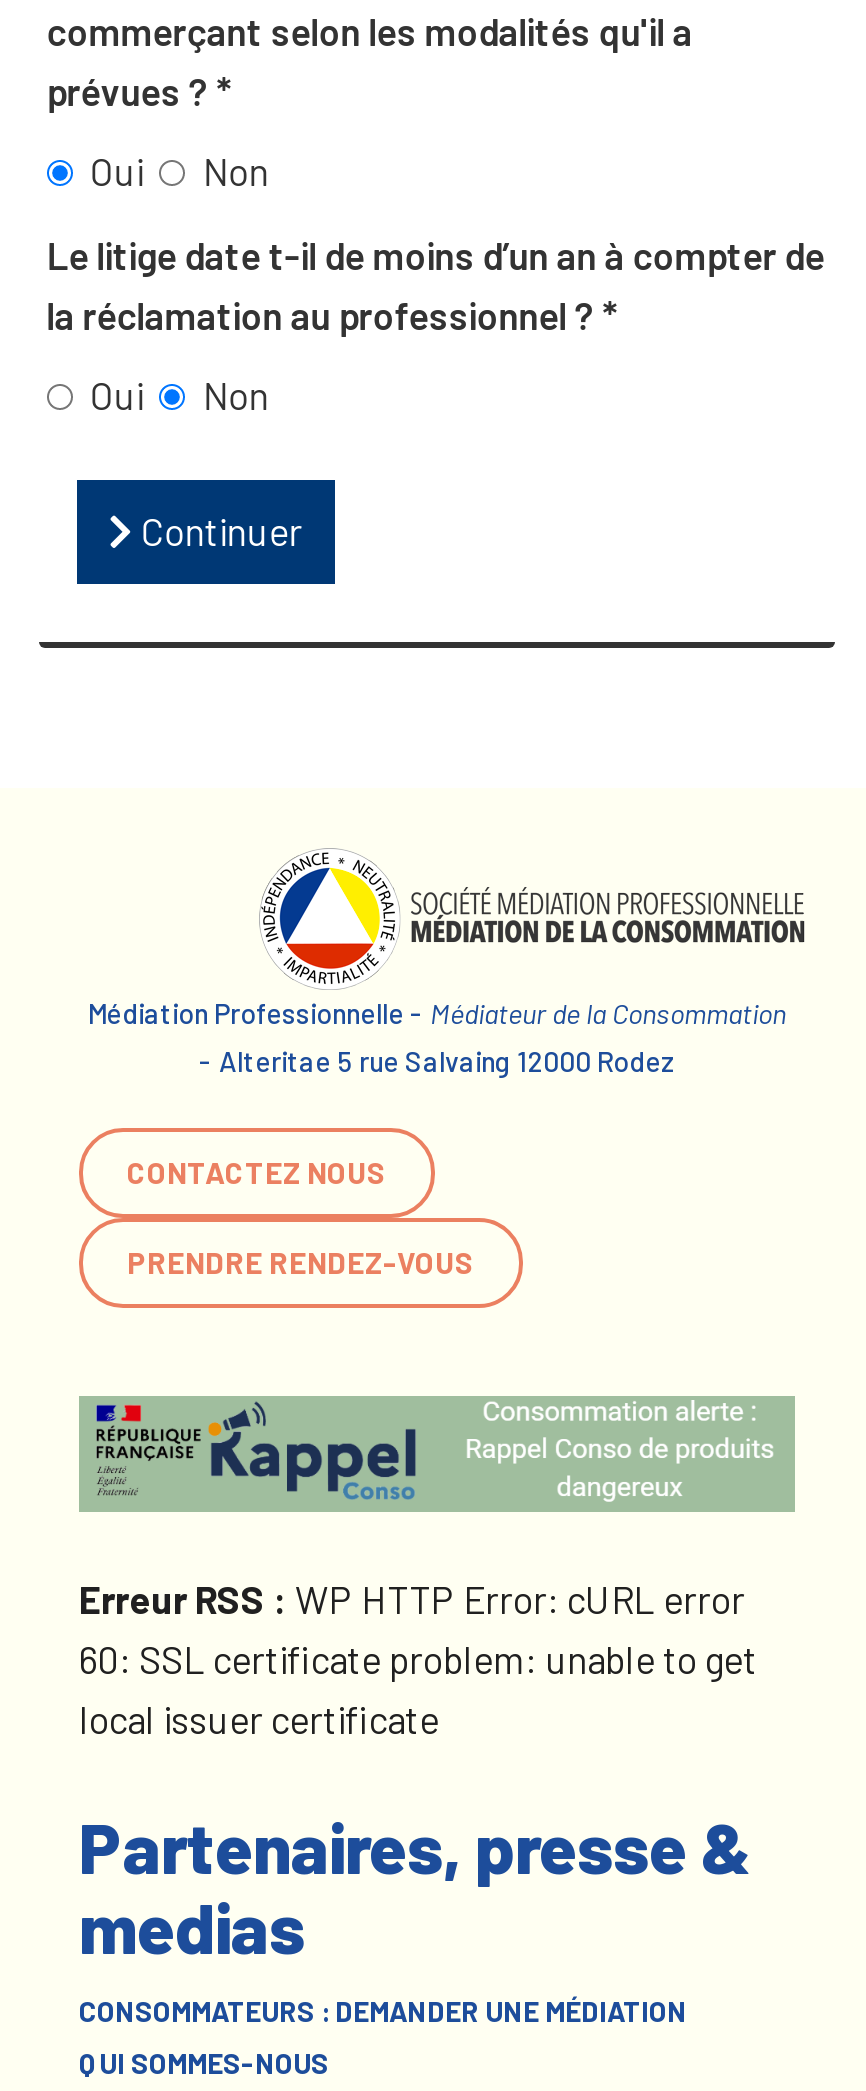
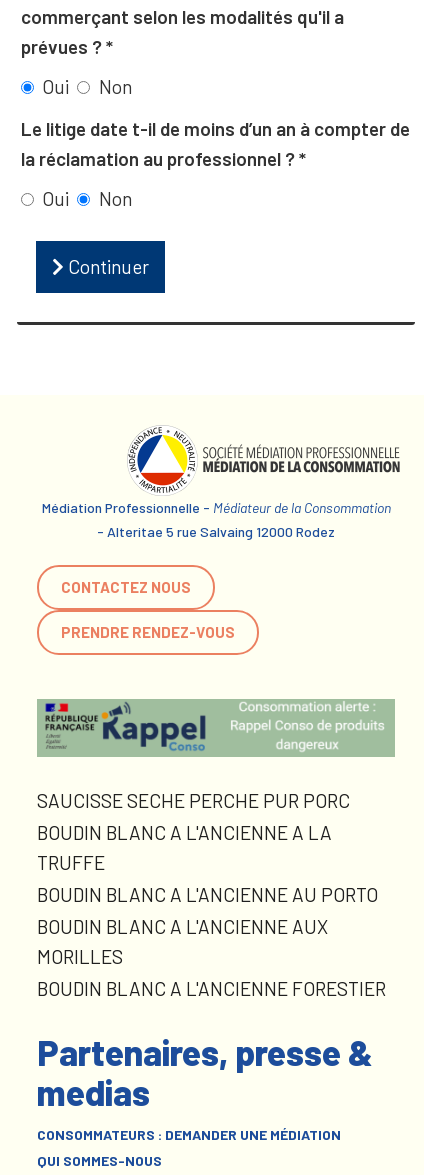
[79,1576,757,1742] Erreur RSS : WP HTTP Error: cURL error | 60: SSL certificate problem: unable to get | local issuer certificate -> [37,789,386,999] SAUCISSE SECHE PERCHE PUR PORC | BOUDIN BLANC A L'ANCIENNE A LA | TRUFFE | BOUDIN BLANC A L'ANCIENNE AU PORTO | BOUDIN BLANC A L'ANCIENNE AUX | MORILLES | BOUDIN BLANC A L'ANCIENNE FORESTIER

